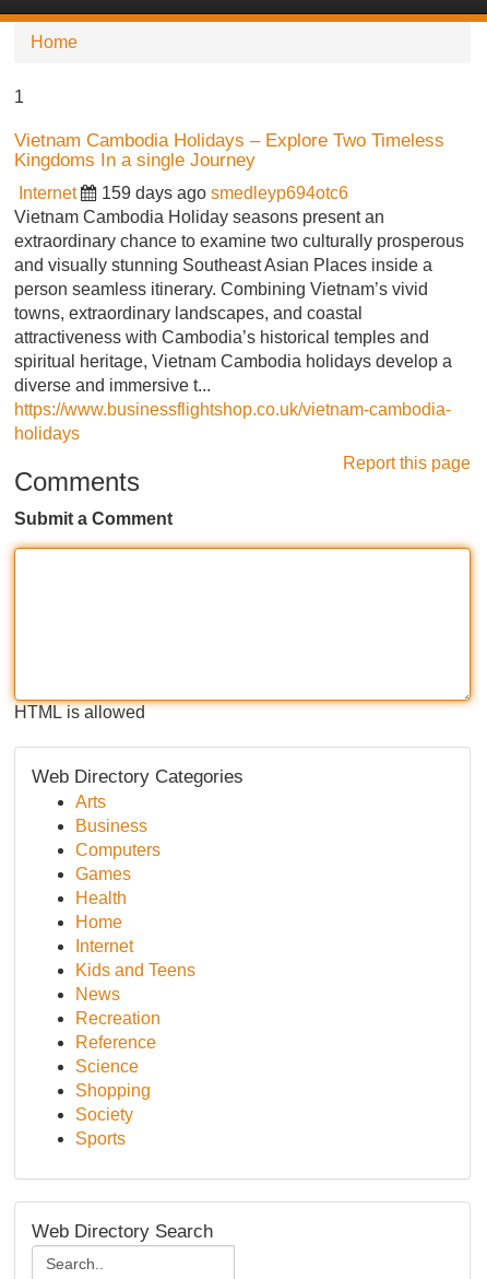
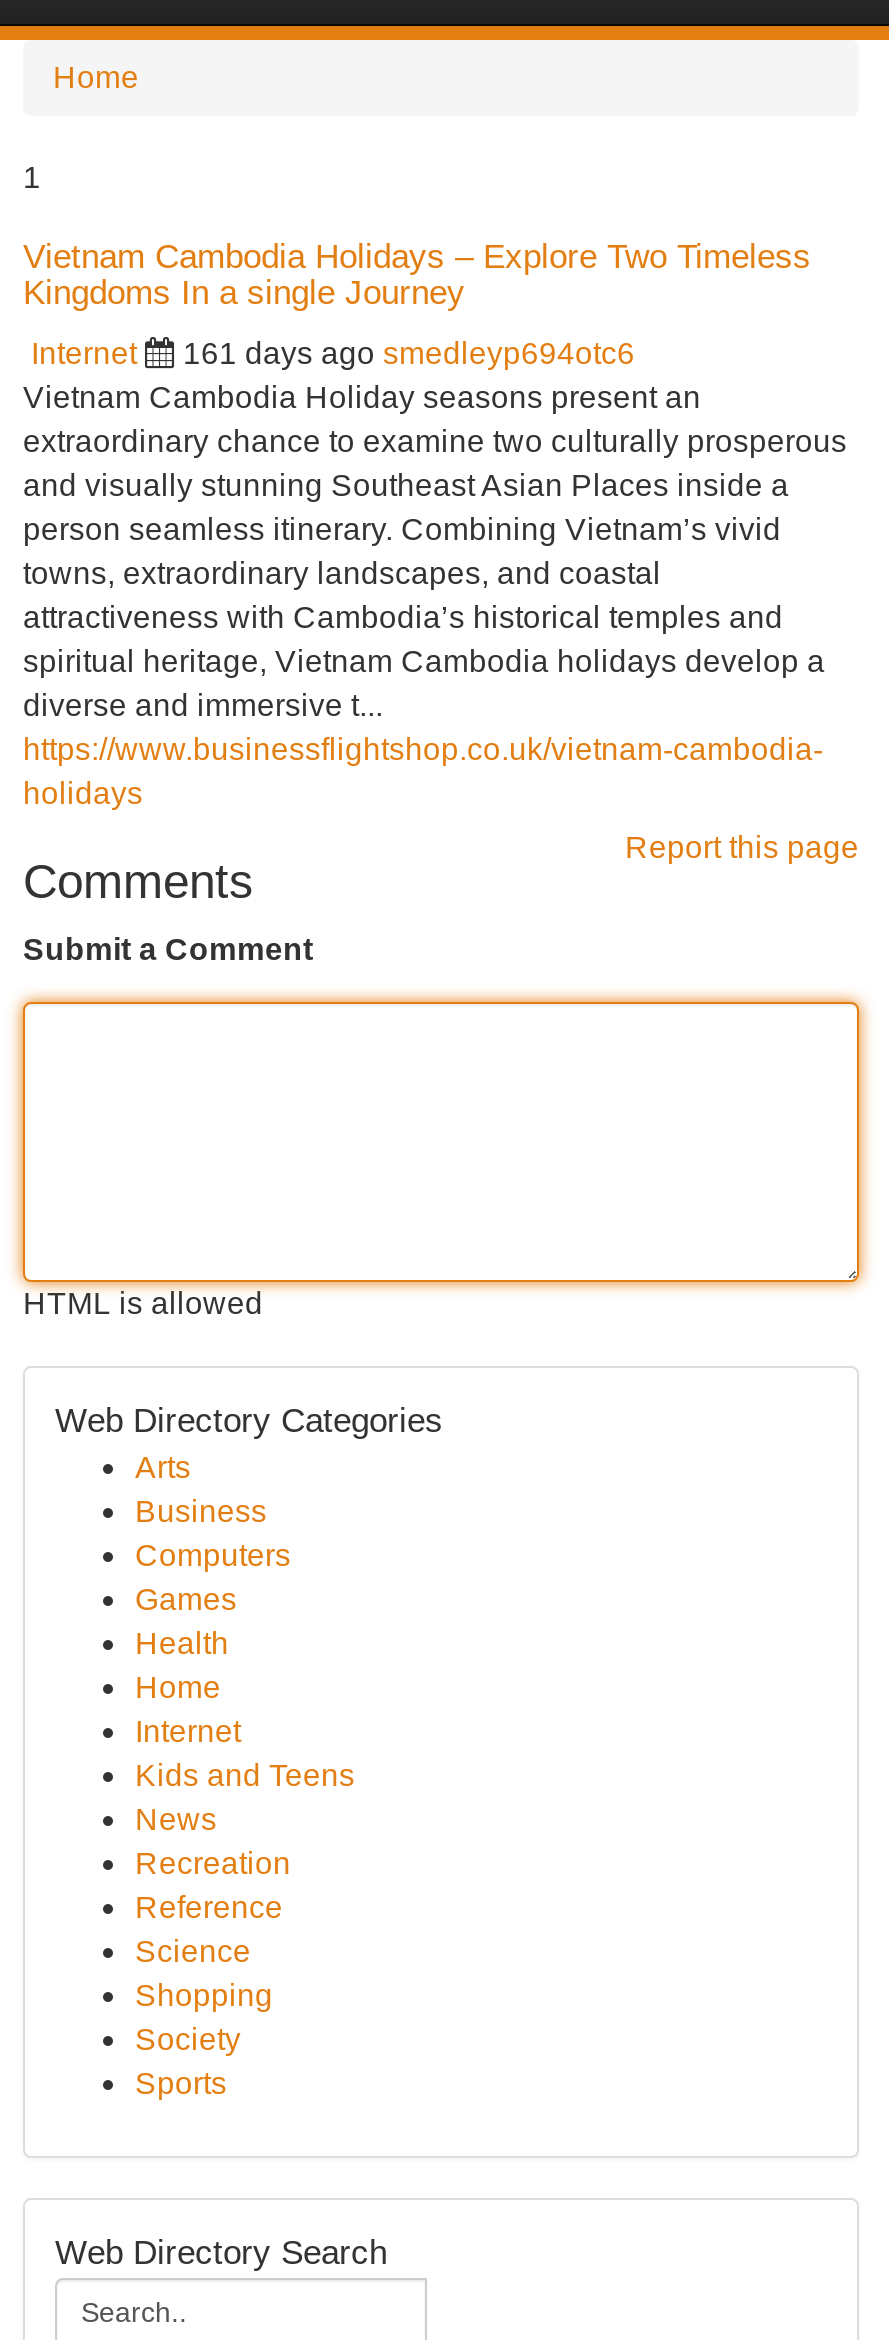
[102,184,348,202] 159 days ago smedleyp694otc6 -> [183,336,635,370] 161 days ago smedleyp694otc6

